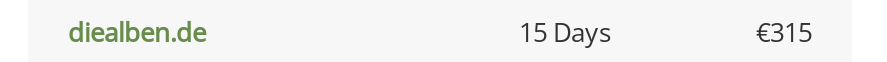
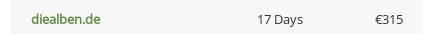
[519,13,611,49] 15 Days -> [256,9,302,27] 17 Days

